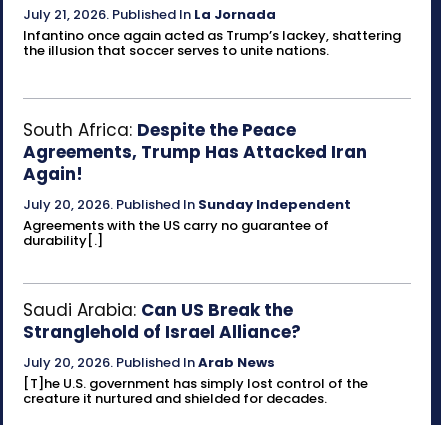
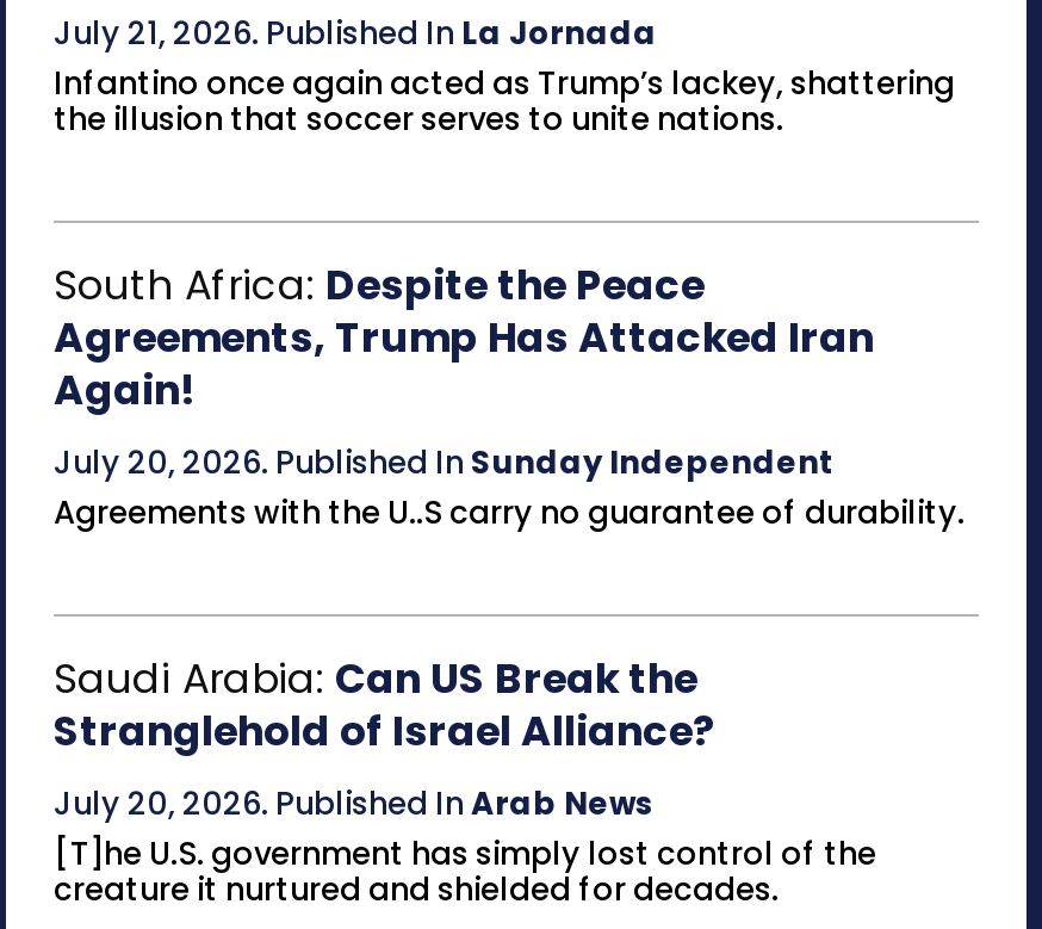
[23,216,329,250] Agreements with the US carry no guarantee of | durability[.] -> [54,491,965,536] Agreements with the U..S carry no guarantee of durability.

